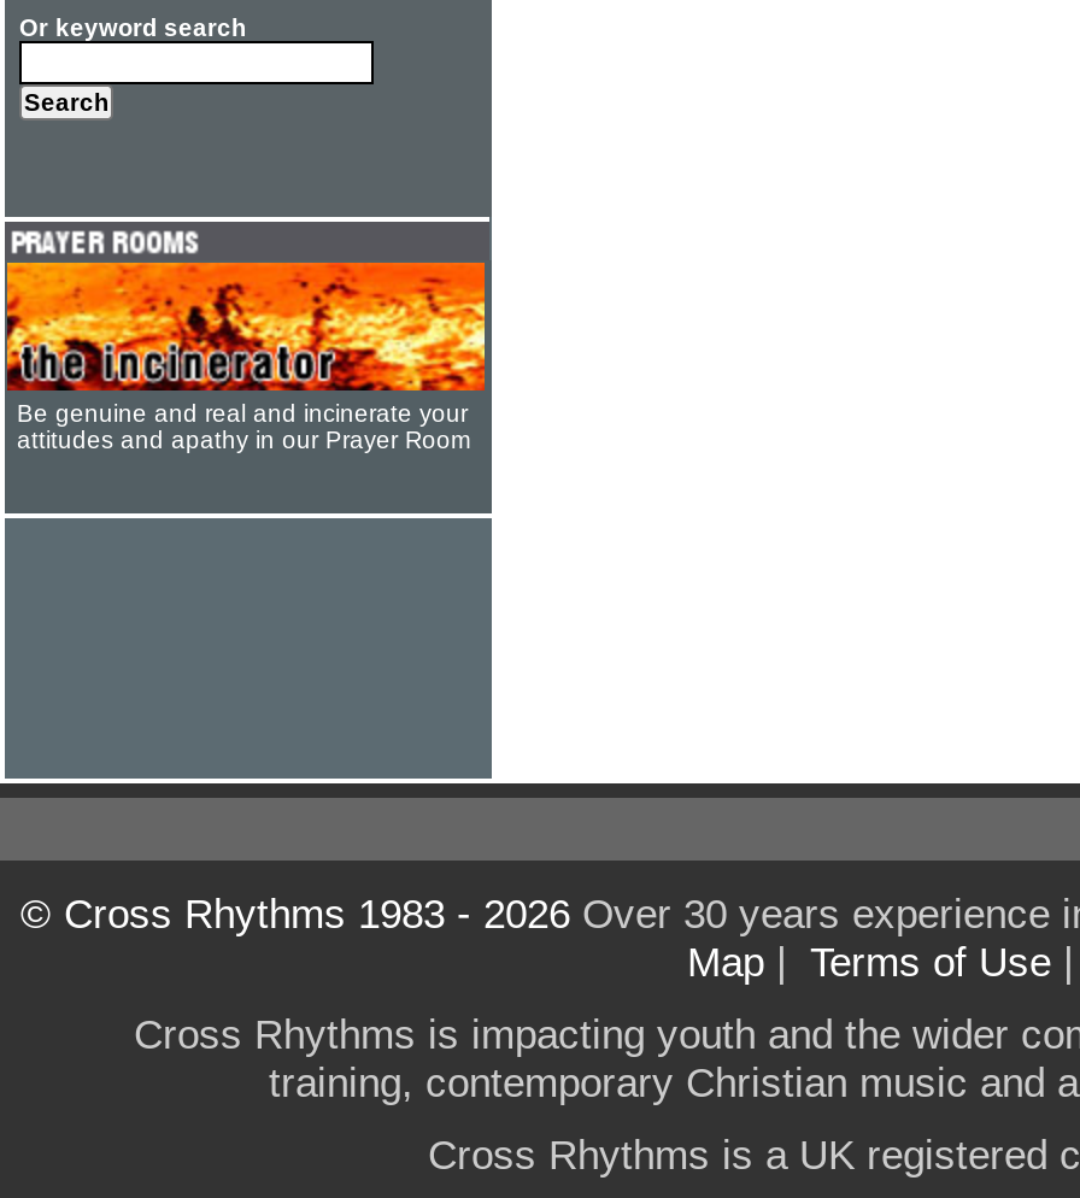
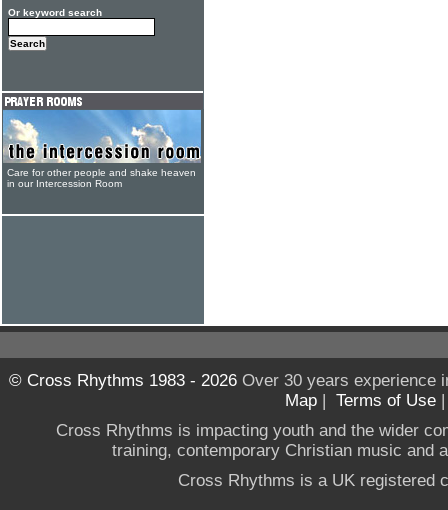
[7,260,487,453] [image] | Be genuine and real and incinerate your | attitudes and apathy in our Prayer Room -> [3,109,202,189] [image] | Care for other people and shake heaven | in our Intercession Room

